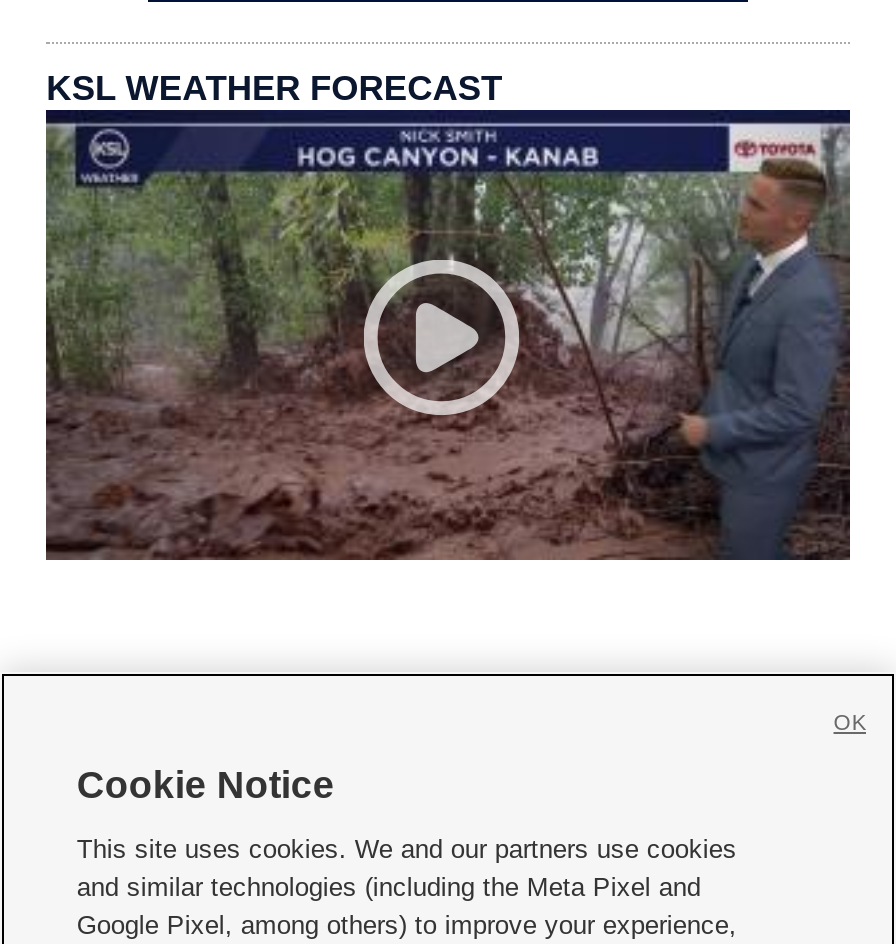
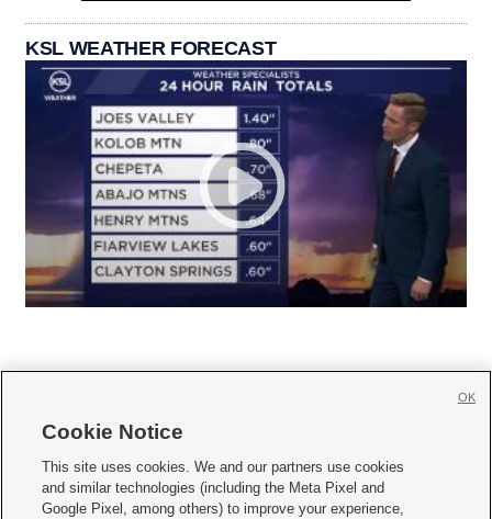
[46,107,852,563] [image] -> [25,59,468,309] [image]

